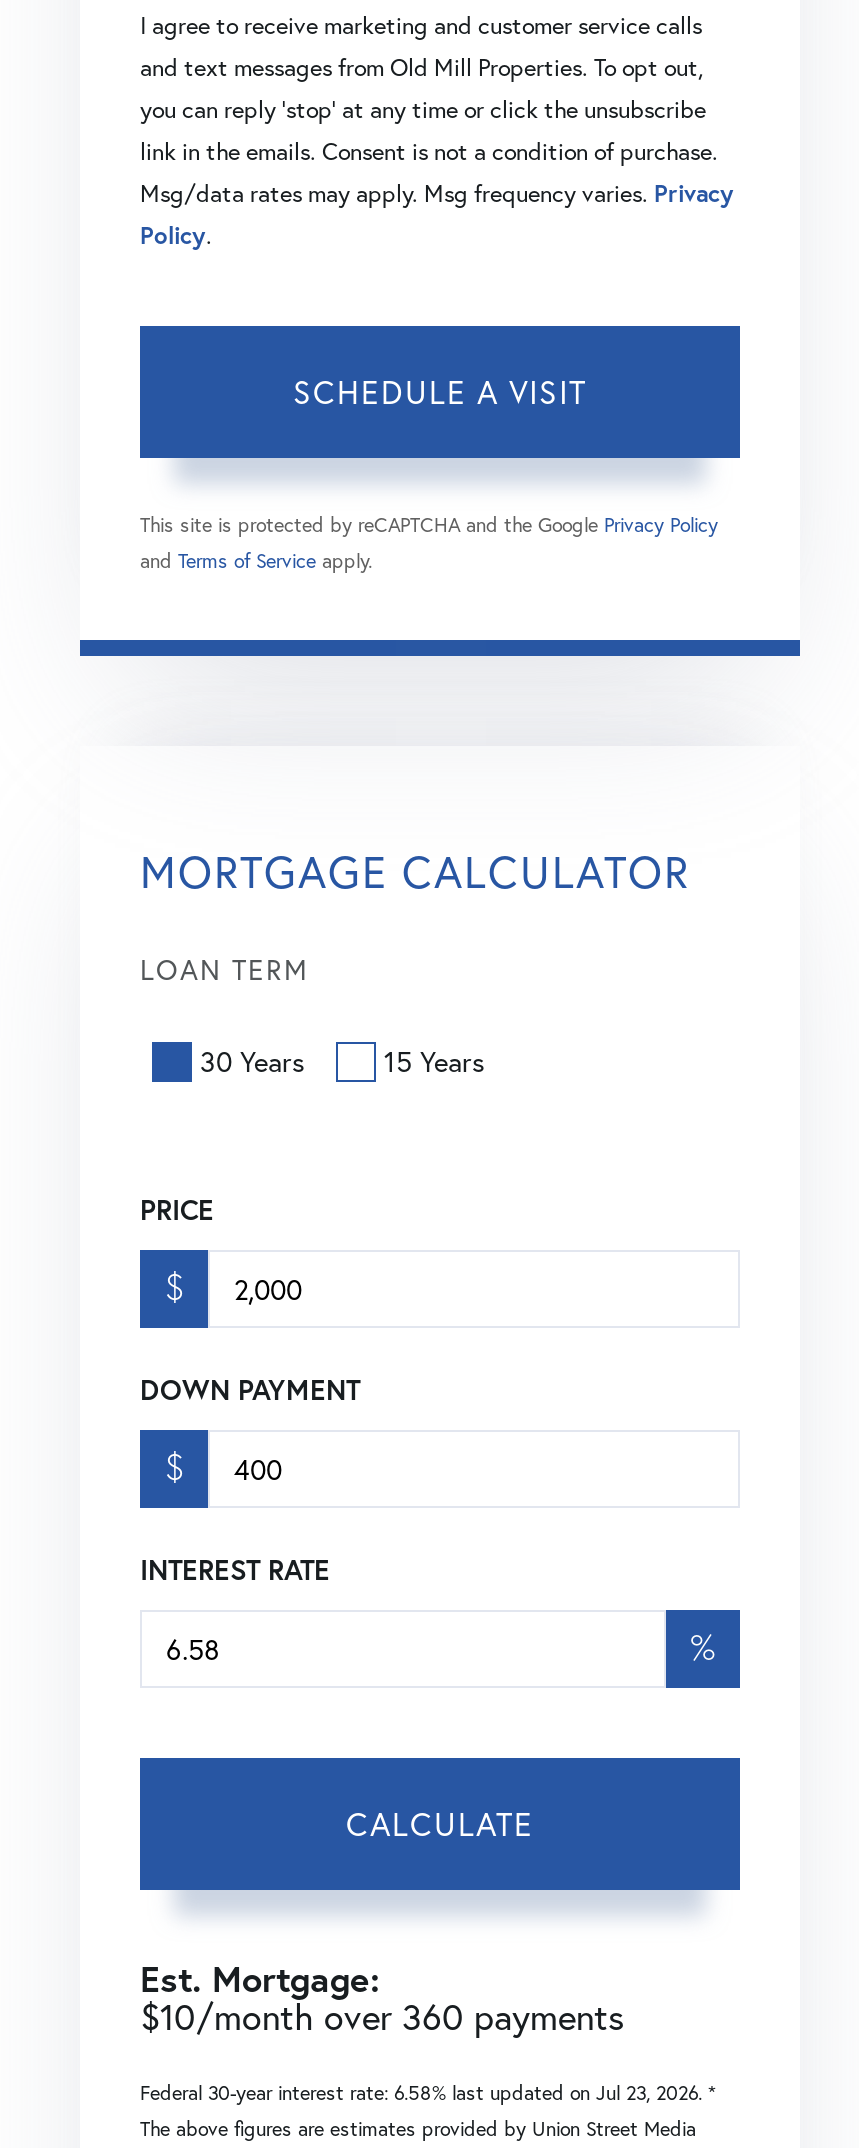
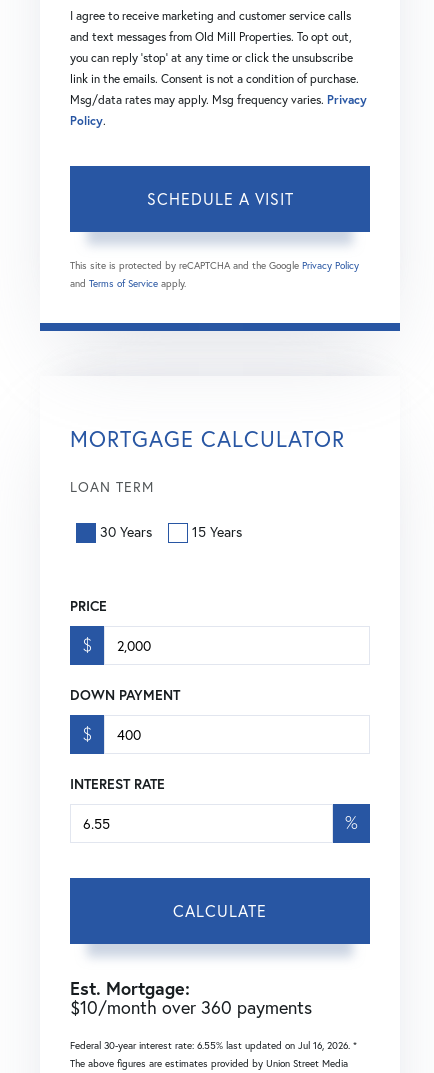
[140,2081,716,2107] Federal 30-year interest rate: 6.58% last updated on Jul 23, 2026. * -> [70,1039,357,1052] Federal 30-year interest rate: 6.55% last updated on Jul 16, 2026. *

